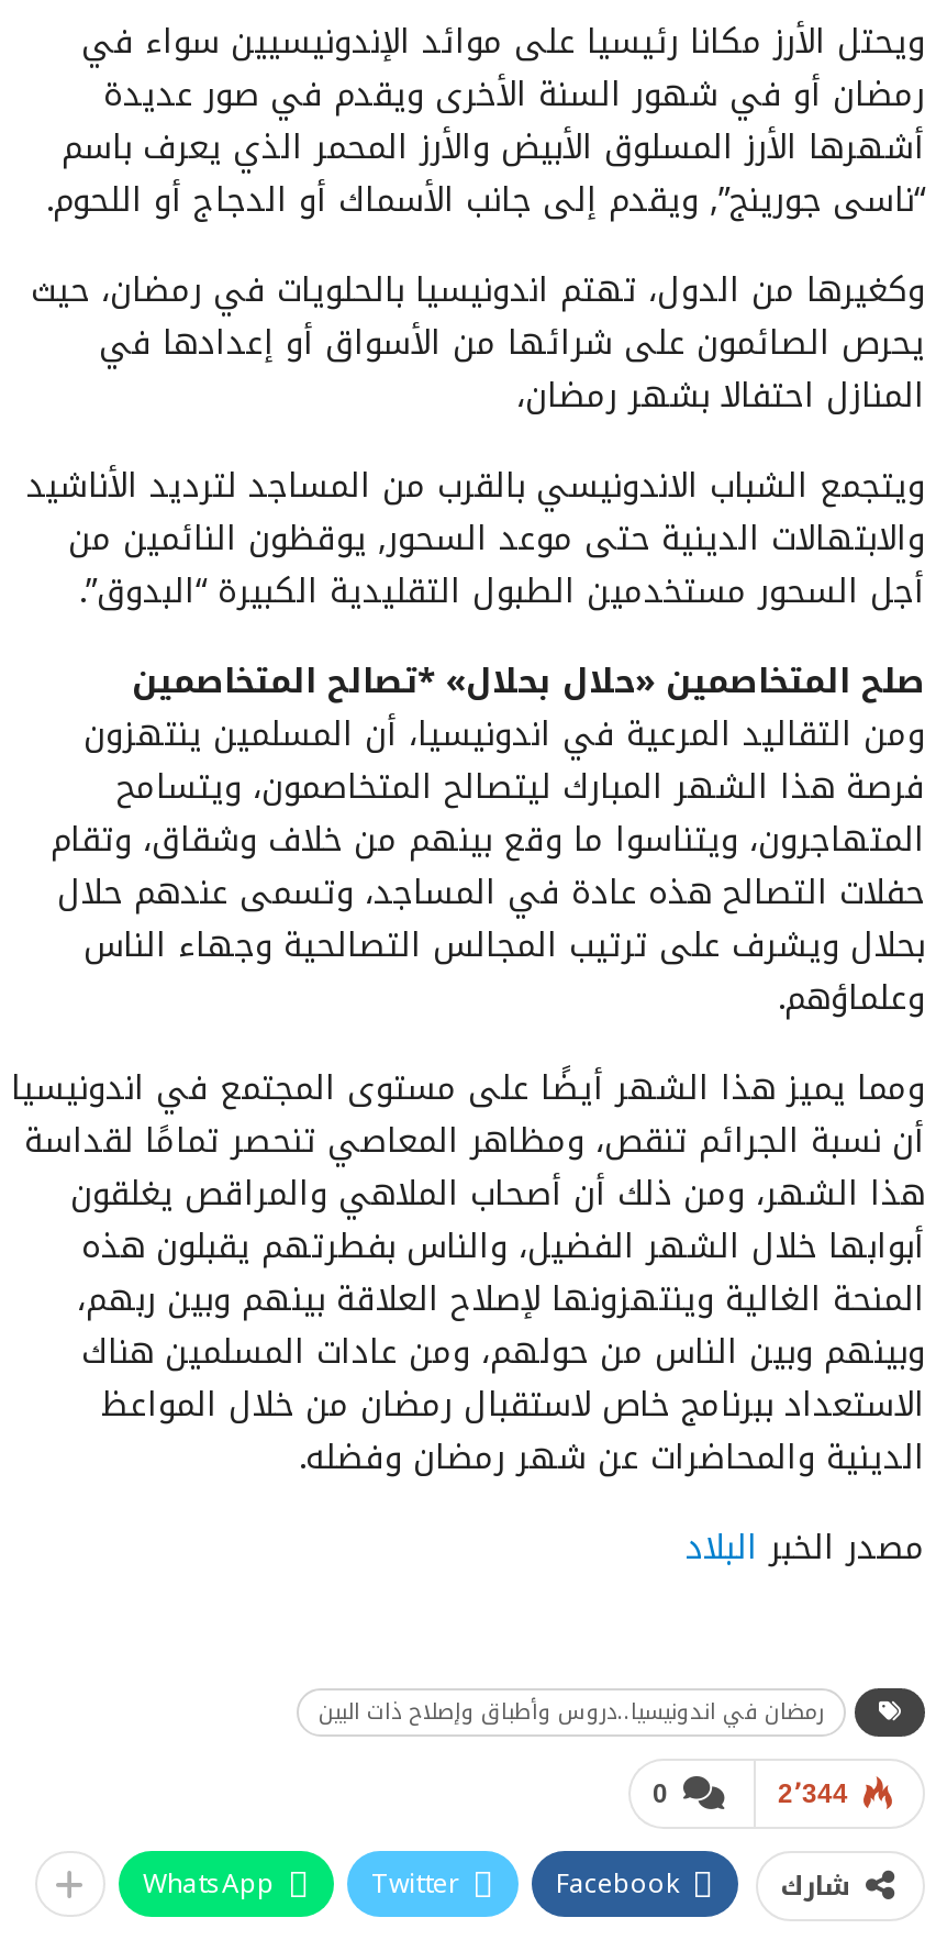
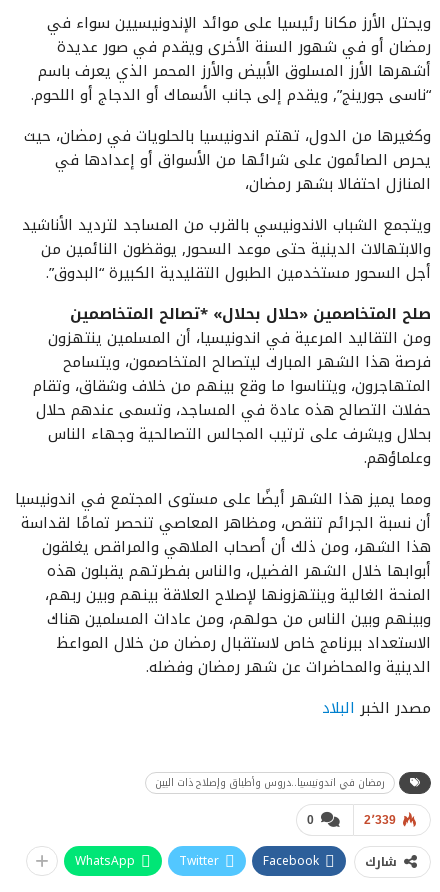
[778,1779,848,1809] 2٬344 -> [364,813,396,827] 2٬339

